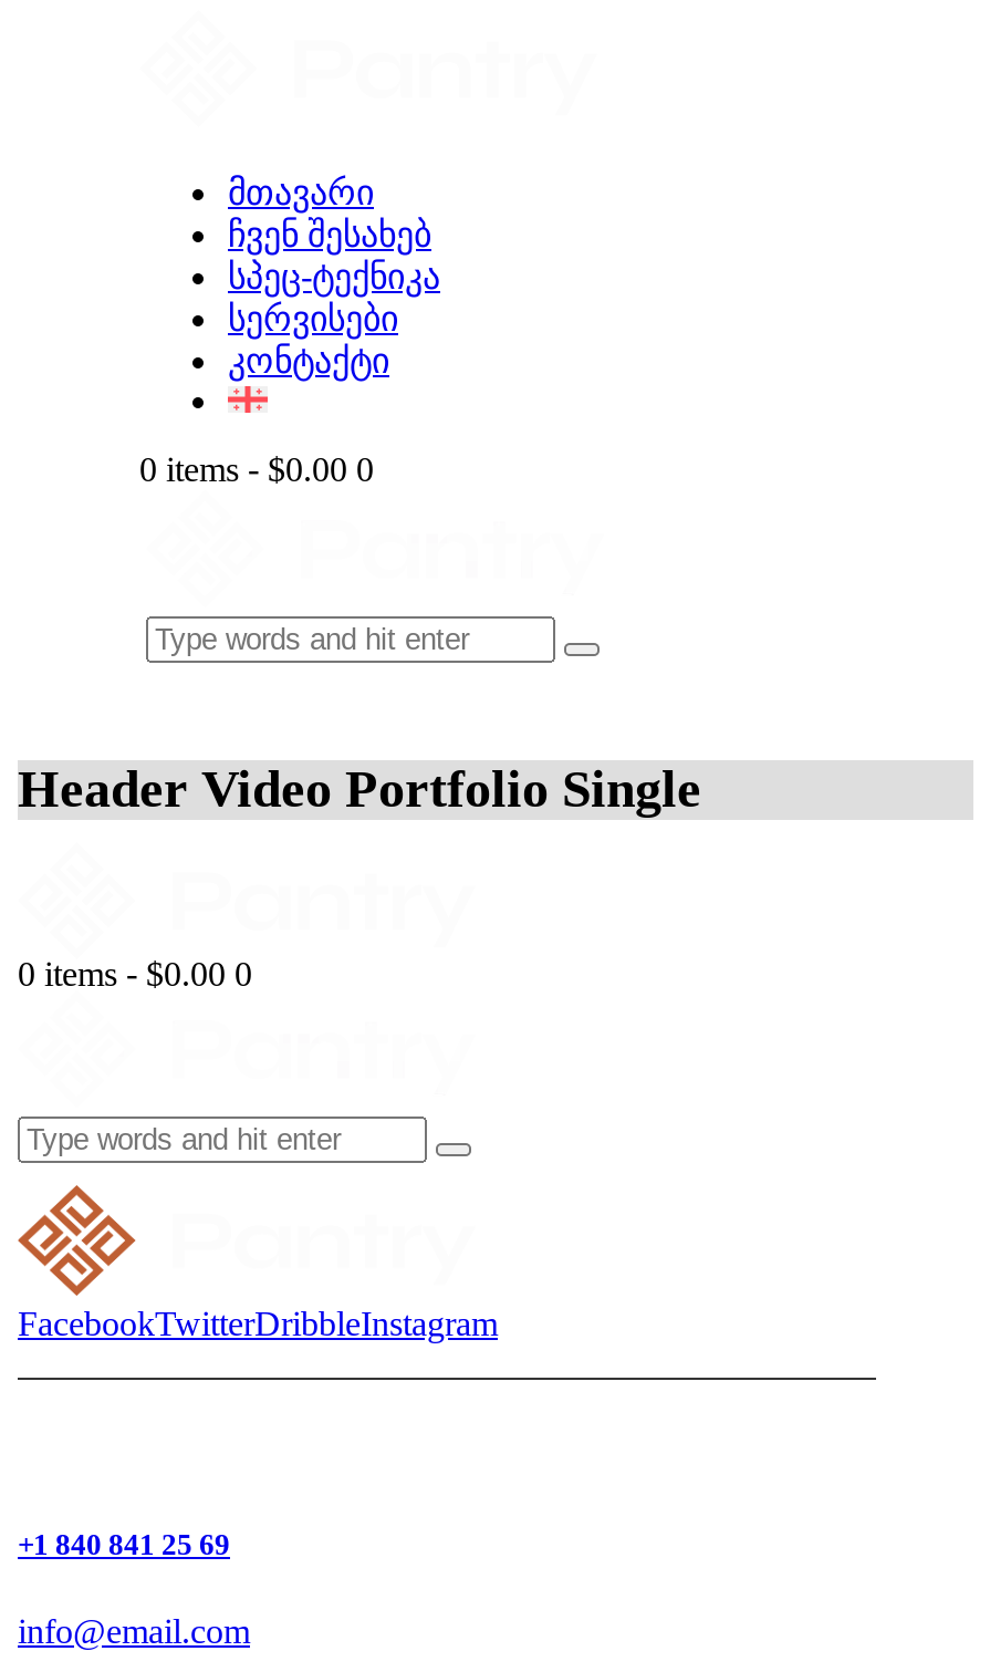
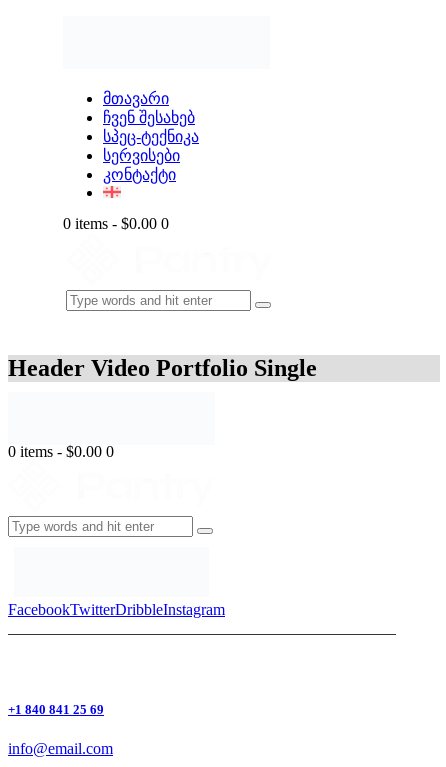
[15,1183,137,1298] [image] -> none

